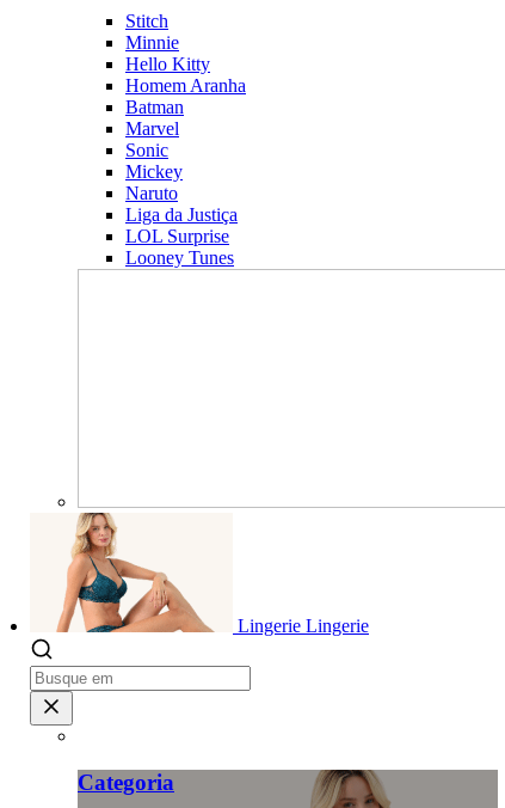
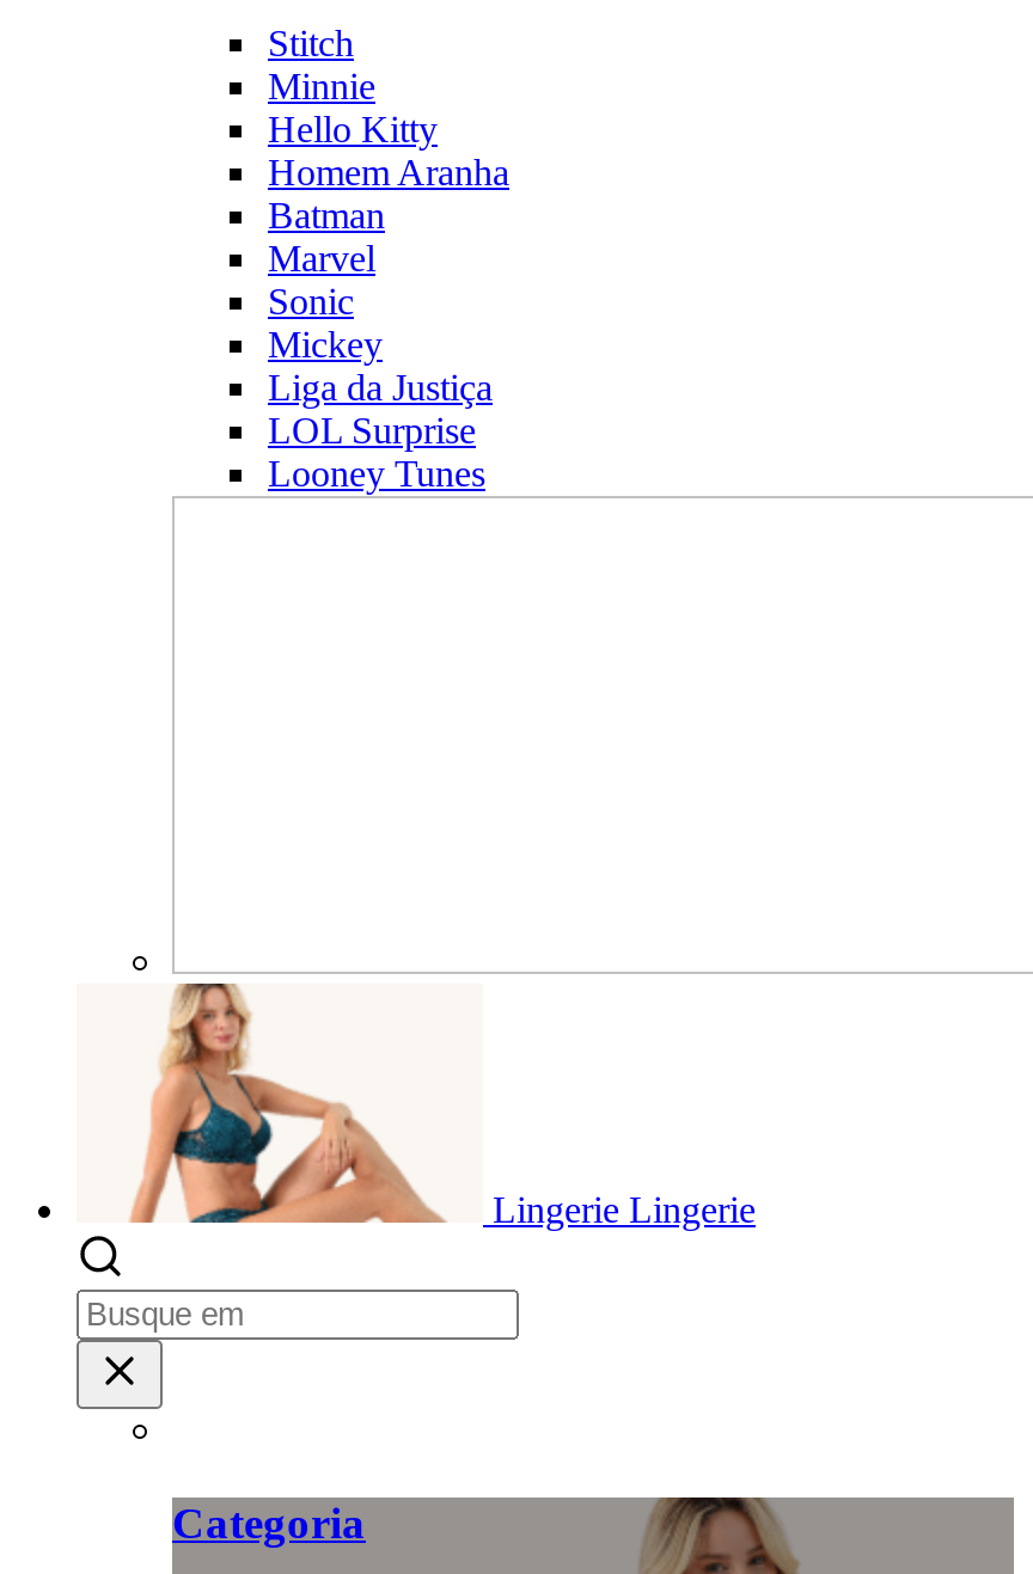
[125,183,178,204] Naruto -> none

